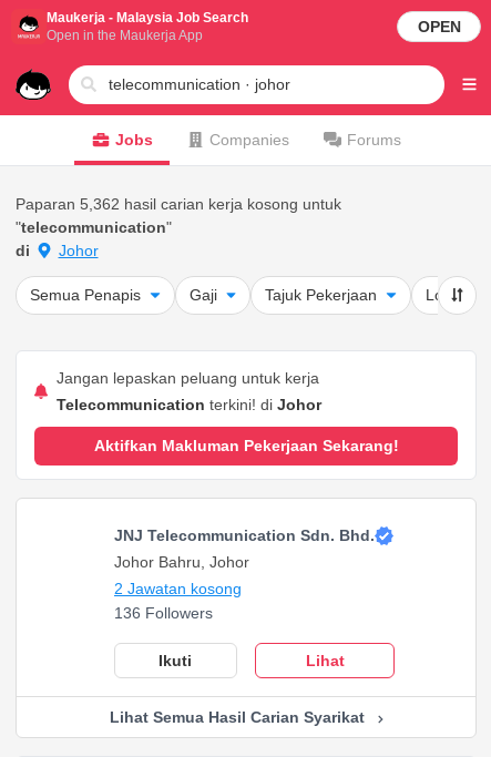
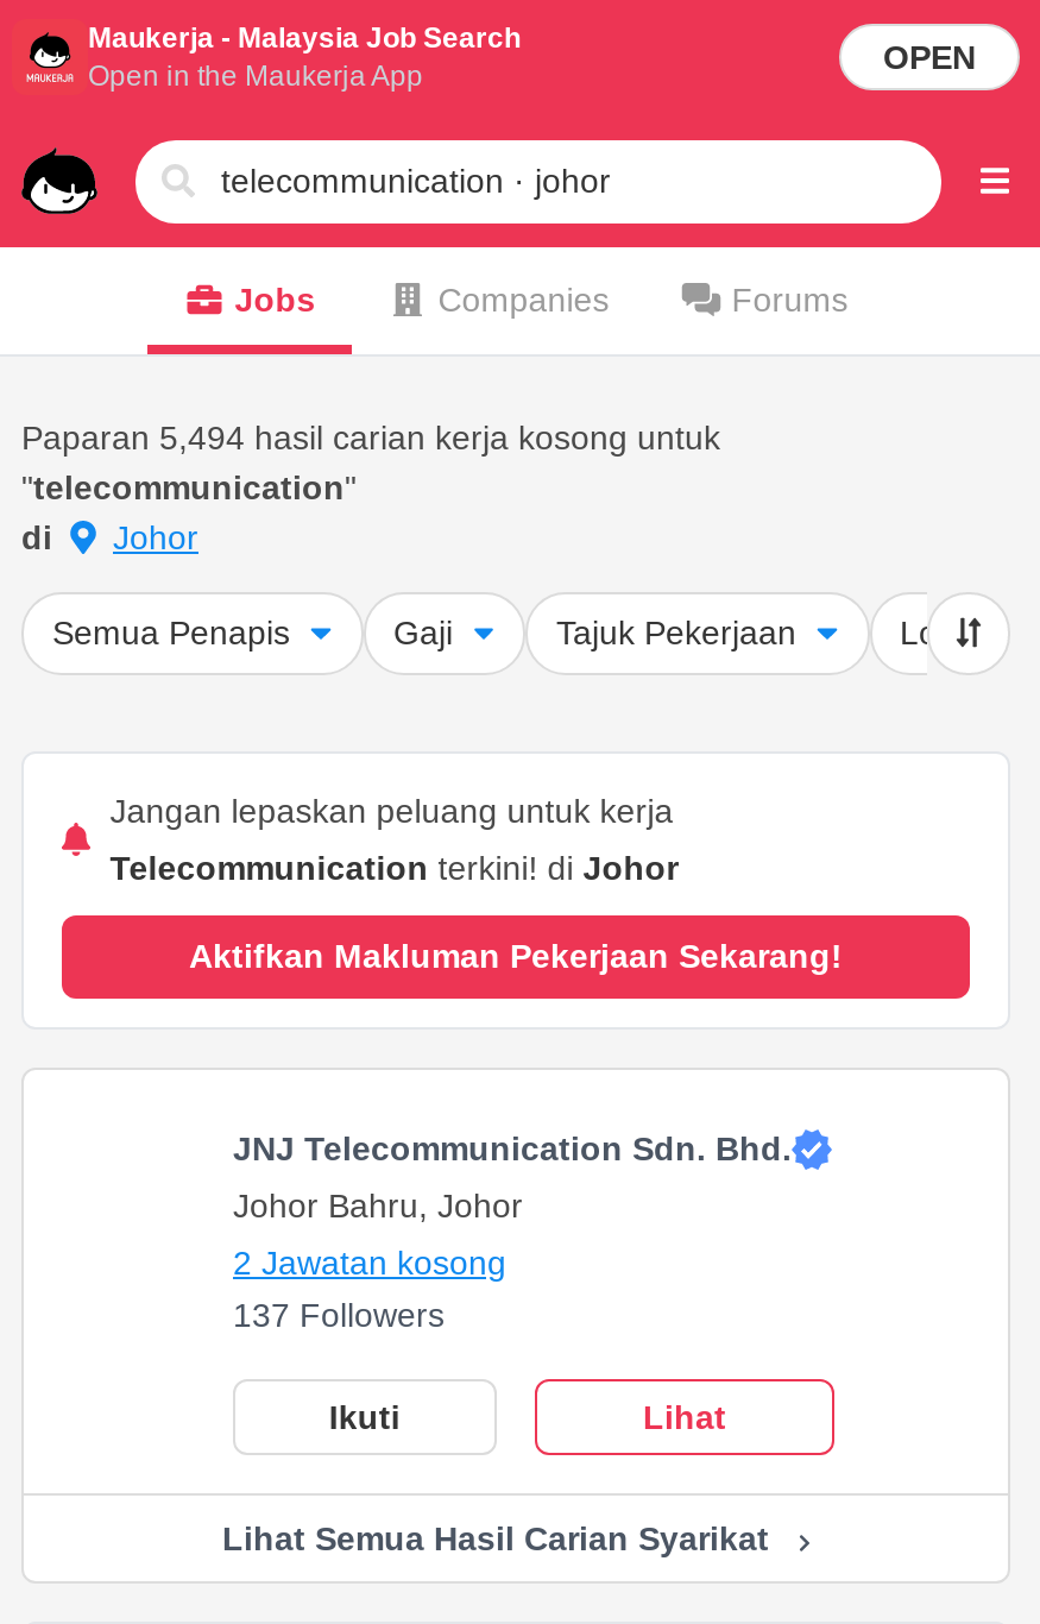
[16,195,341,213] Paparan 5,362 hasil carian kerja kosong untuk -> [21,418,720,457] Paparan 5,494 hasil carian kerja kosong untuk
[114,604,213,622] 136 Followers -> [233,1296,445,1334] 137 Followers

